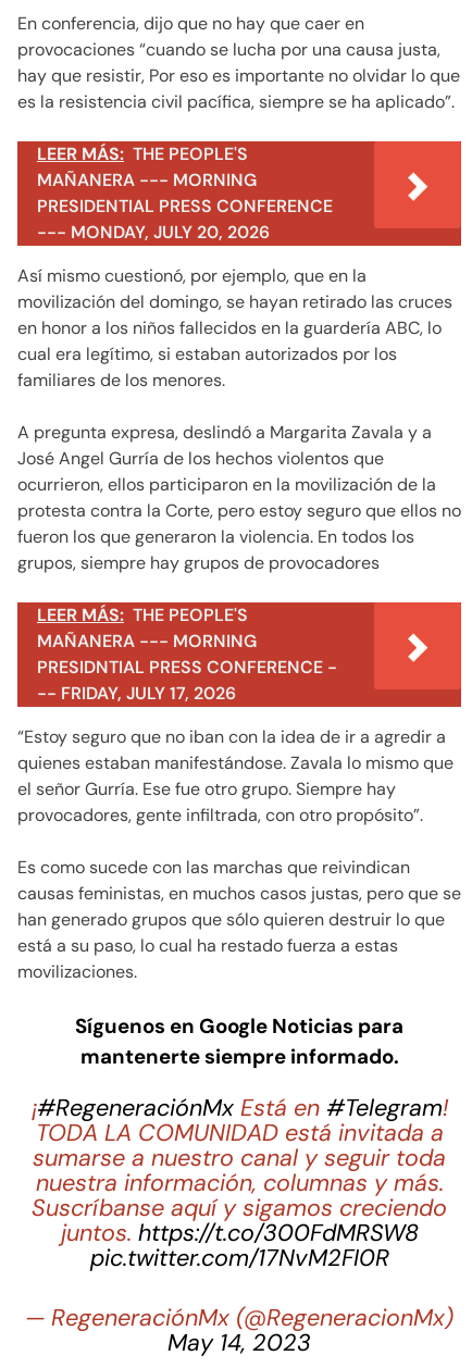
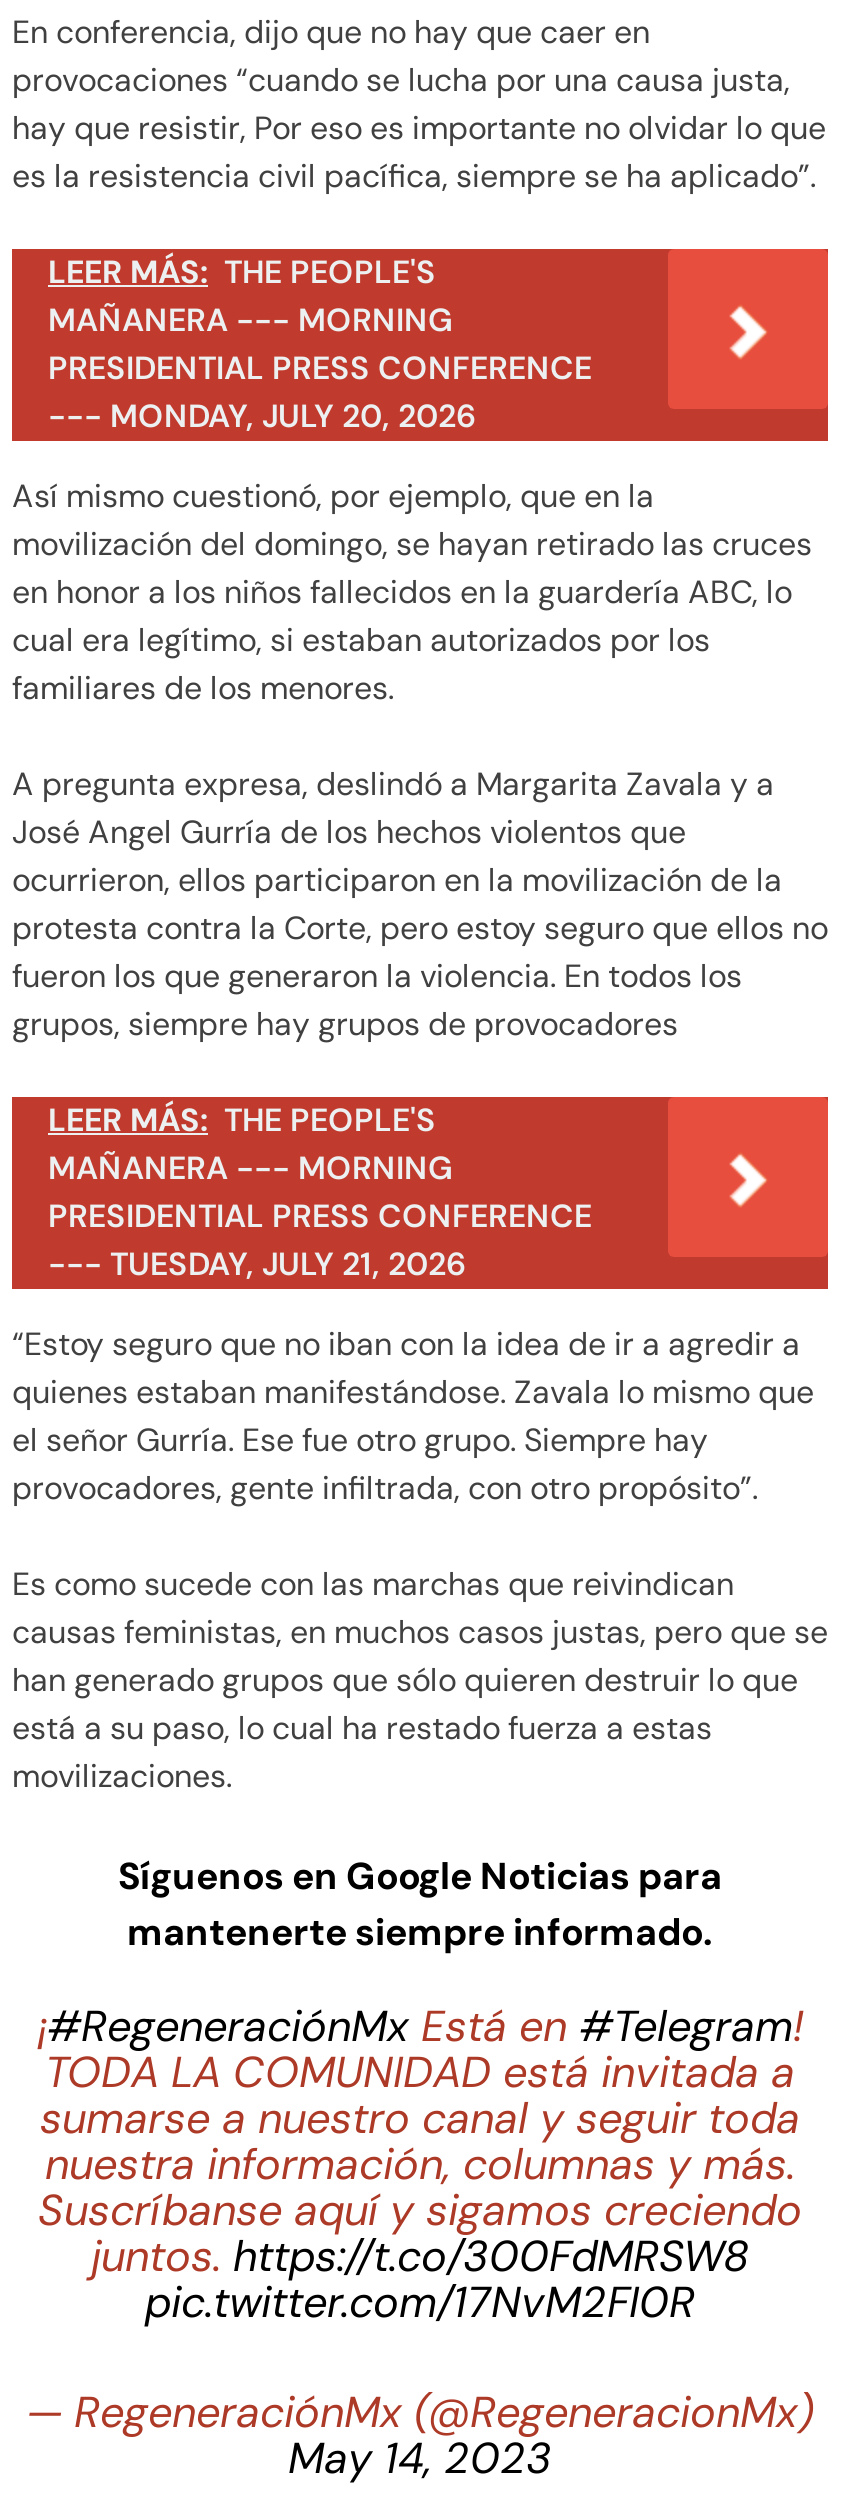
[37,656,337,705] PRESIDNTIAL PRESS CONFERENCE - | -- FRIDAY, JULY 17, 2026 -> [48,1195,592,1285] PRESIDENTIAL PRESS CONFERENCE | --- TUESDAY, JULY 21, 2026

